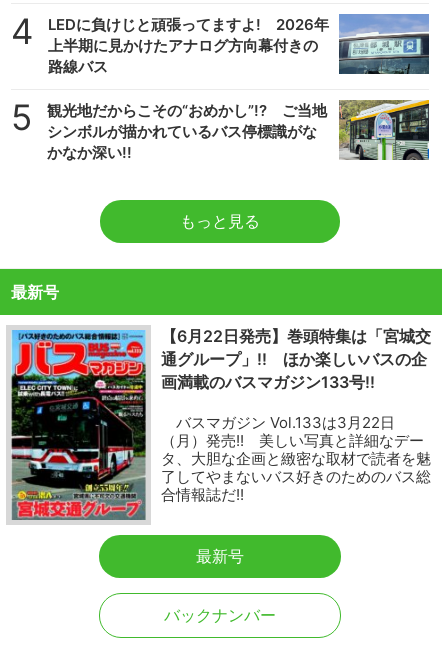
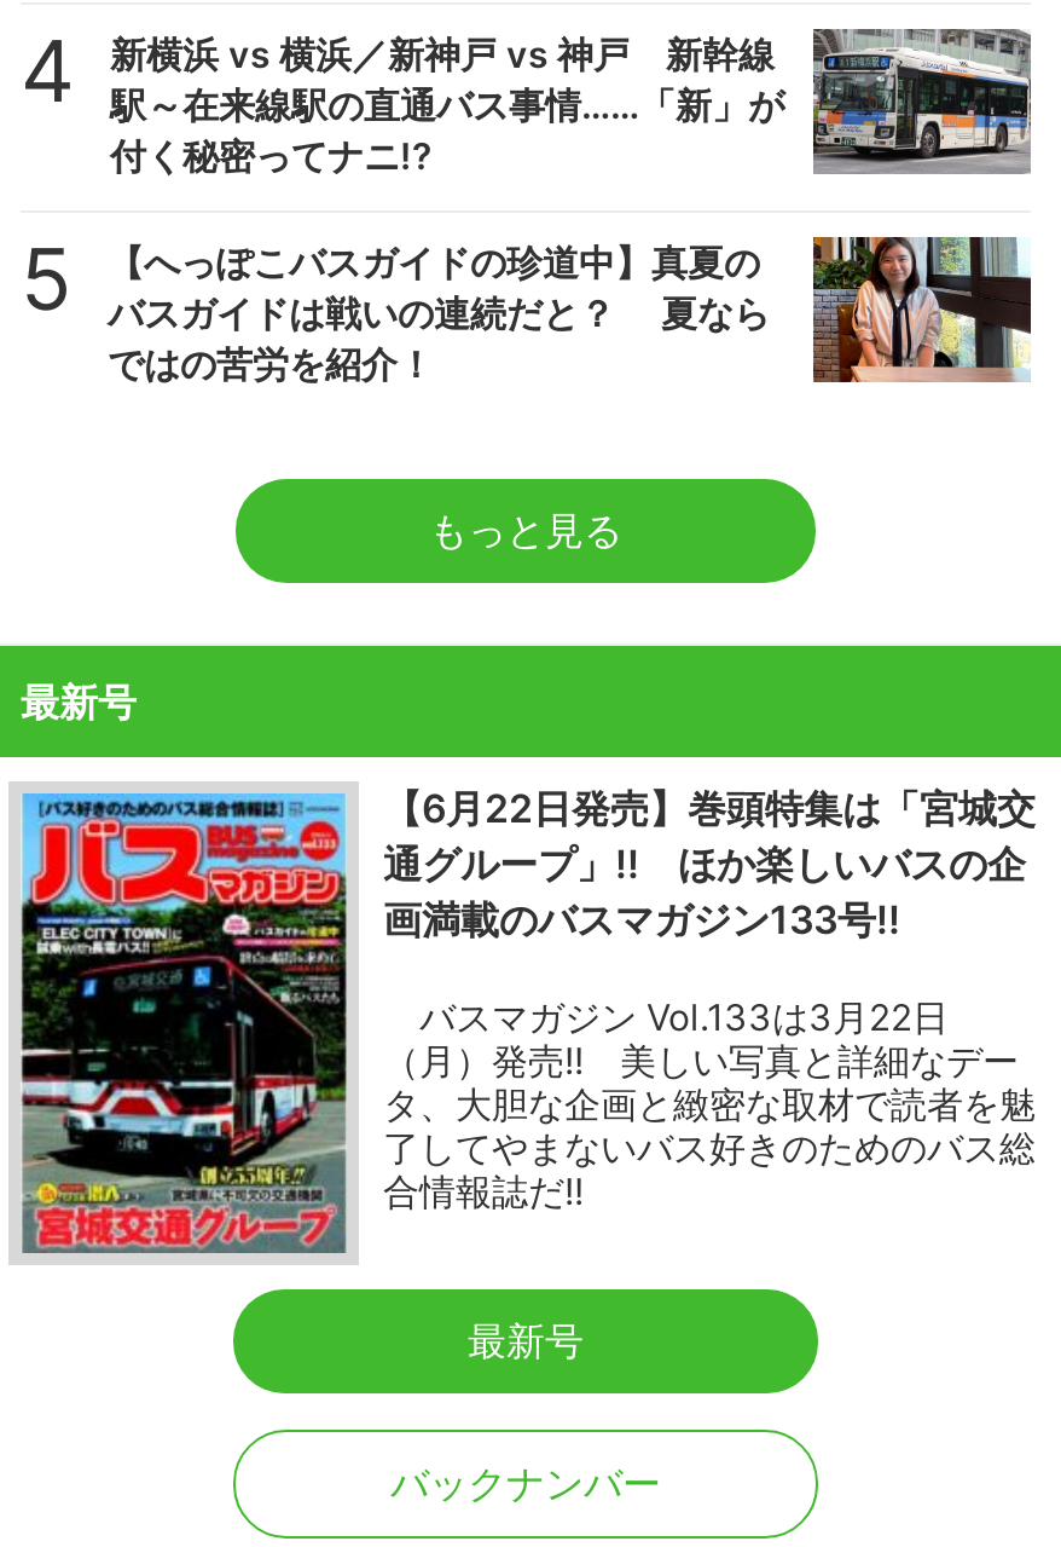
[48,13,430,76] [image] | LEDに負けじと頑張ってますよ! 2026年 | 上半期に見かけたアナログ方向幕付きの | 路線バス -> [110,27,1031,179] [image] | 新横浜 vs 横浜／新神戸 vs 神戸 新幹線 | 駅～在来線駅の直通バス事情……「新」が | 付く秘密ってナニ!?
[47,99,430,162] [image] | 観光地だからこその“おめかし”!? ご当地 | シンボルが描かれているバス停標識がな | かなか深い!! -> [108,235,1031,387] [image] | 【へっぽこバスガイドの珍道中】真夏の | バスガイドは戦いの連続だと？ 夏なら | ではの苦労を紹介！

